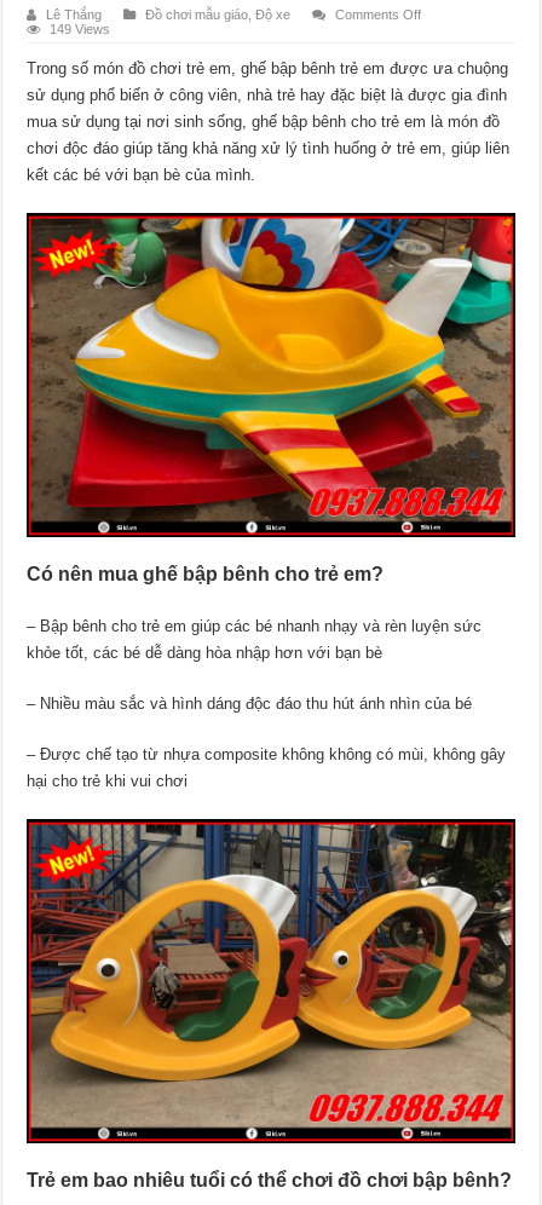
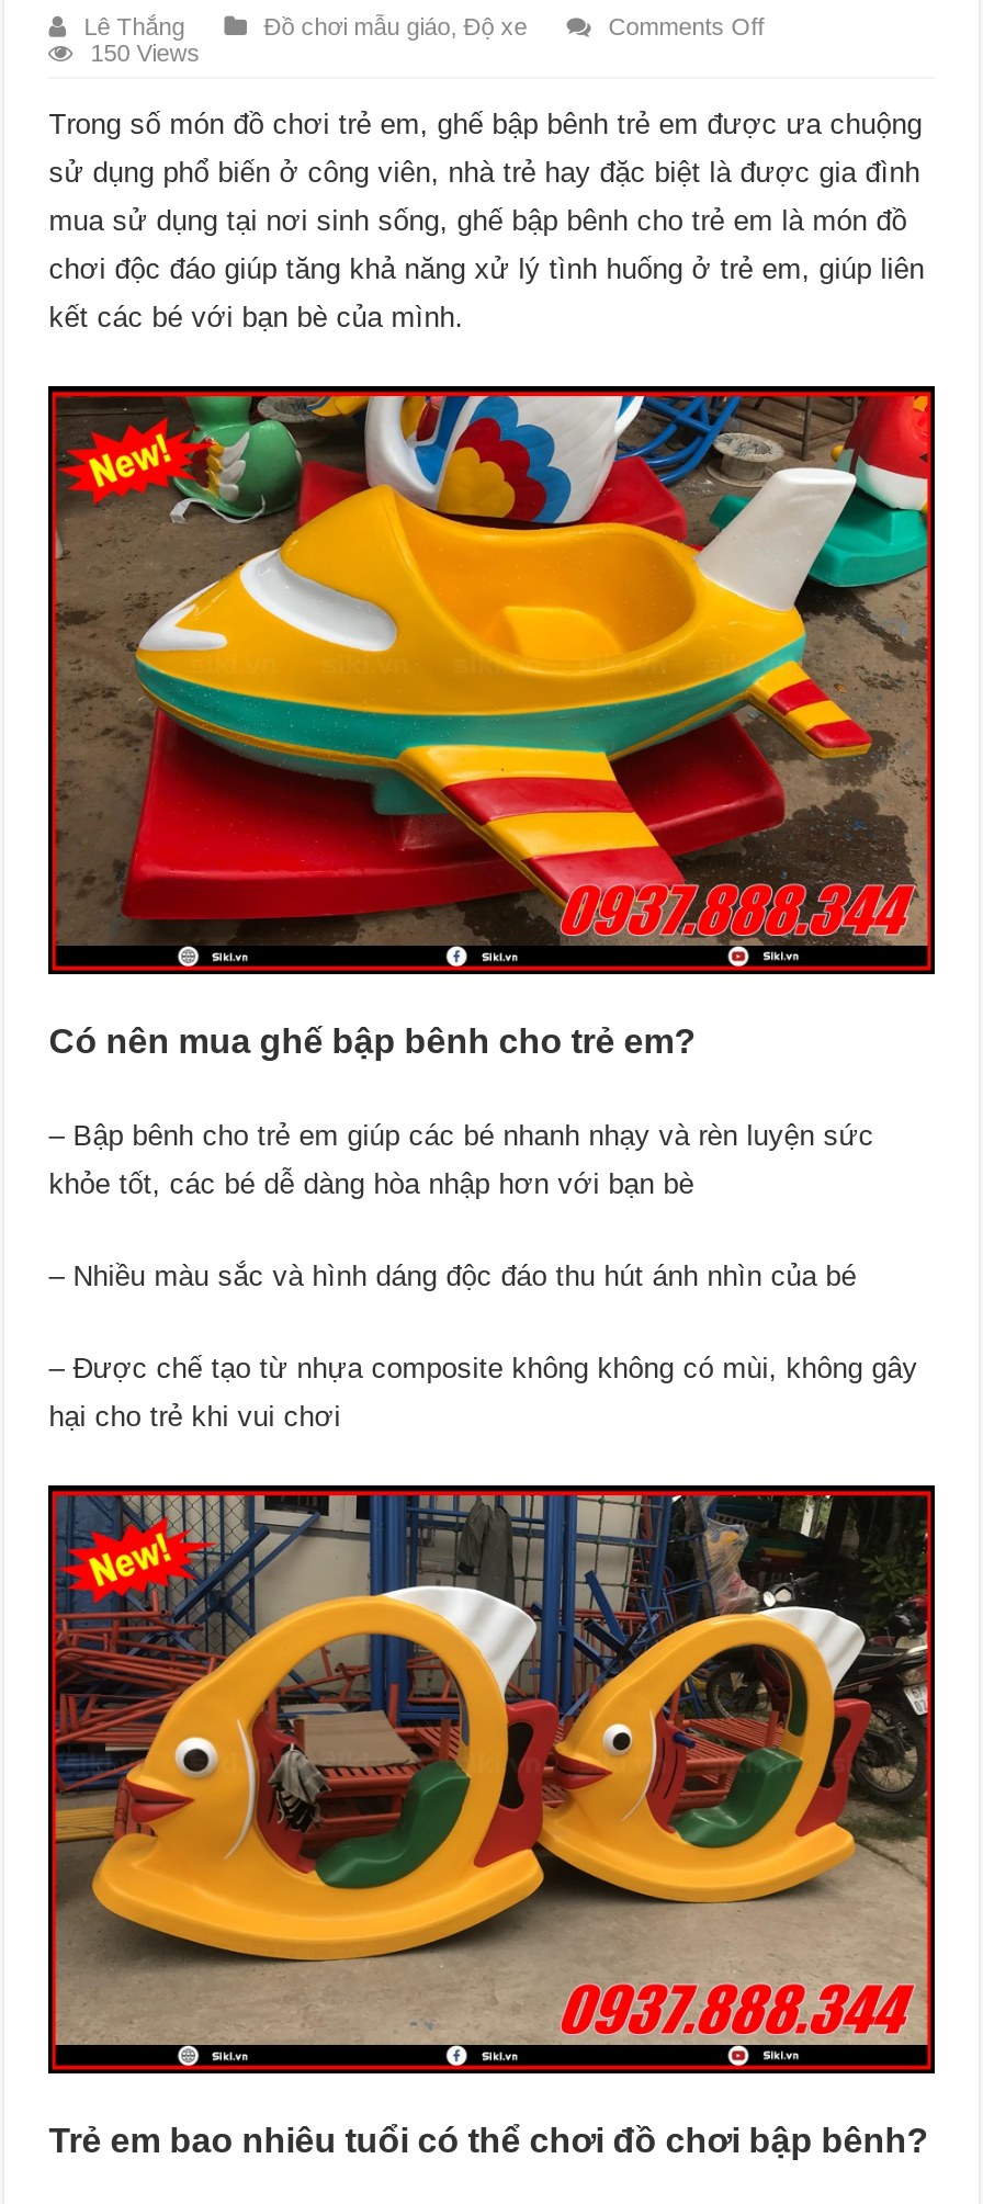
[50,22,110,36] 149 Views -> [90,39,200,66] 150 Views

